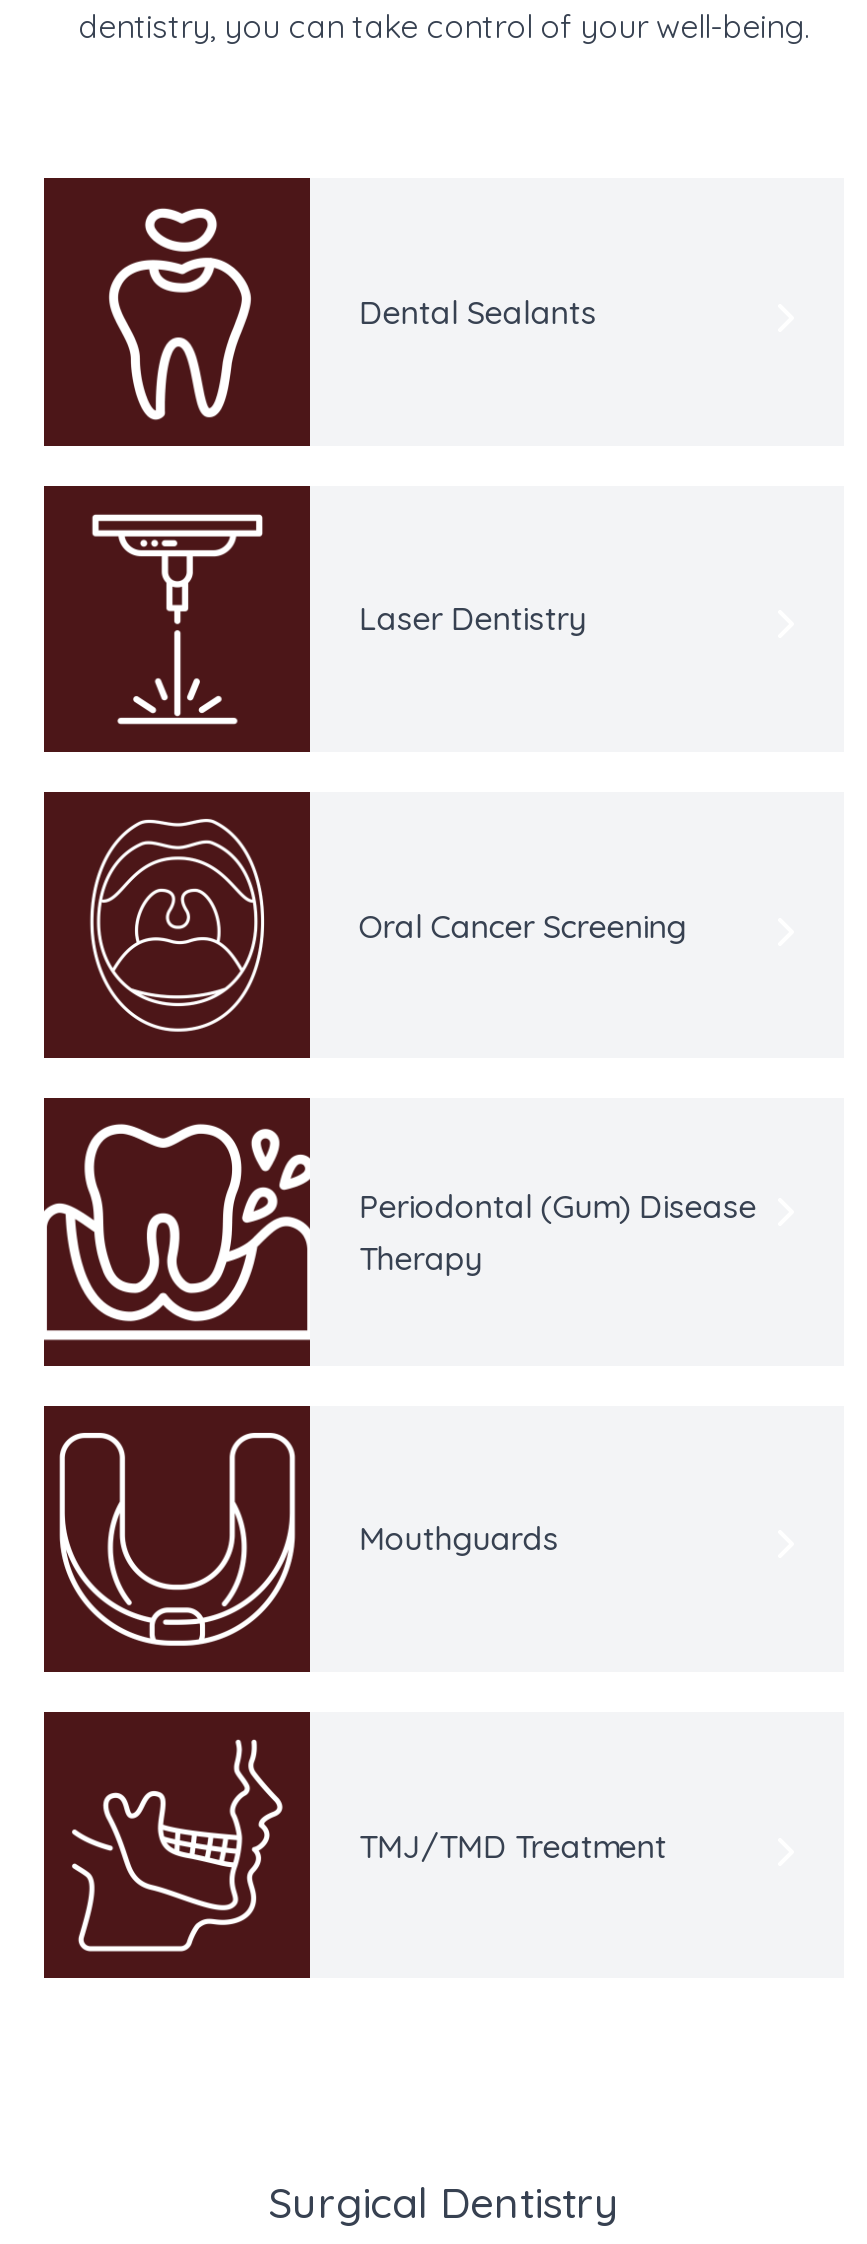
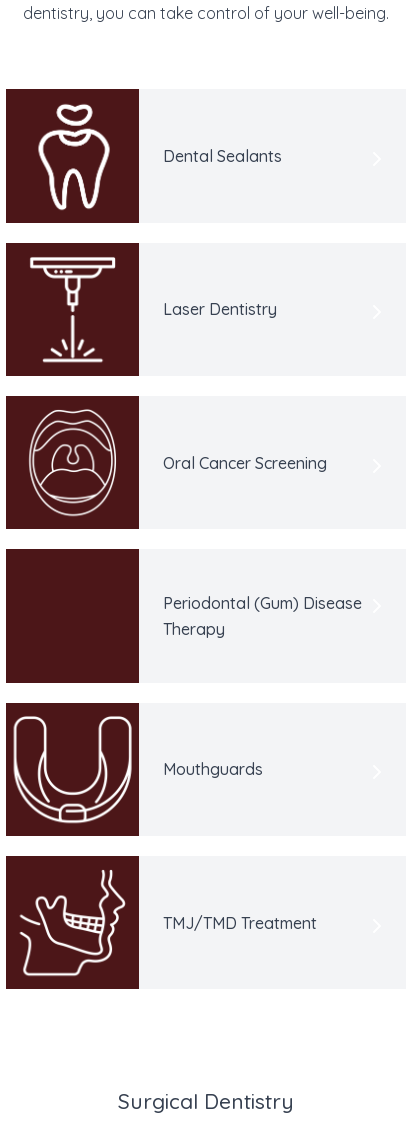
[44,1122,310,1342] [image] -> none

